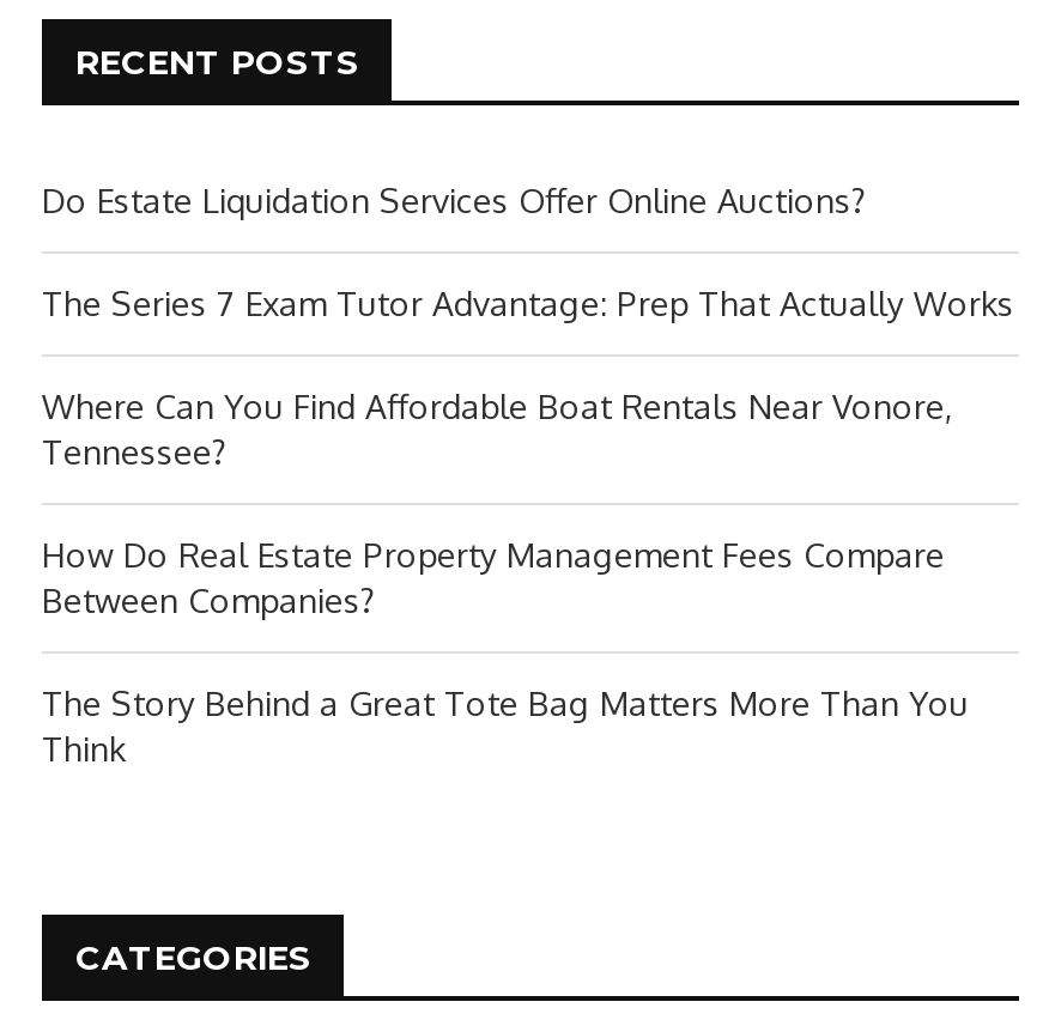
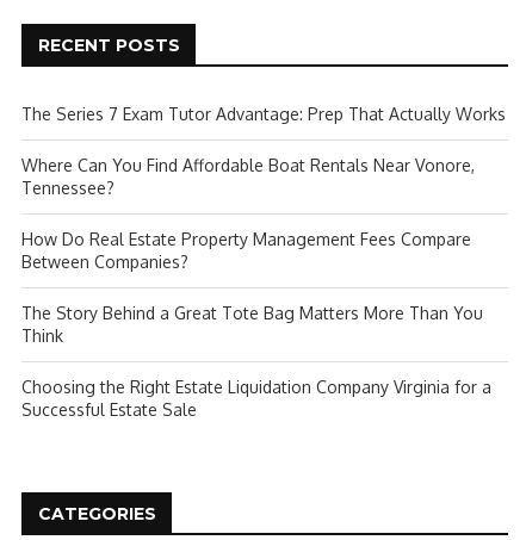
[42,180,868,220] Do Estate Liquidation Services Offer Online Auctions? -> none
moved [42,283,1014,769] -> [21,104,506,346]: The Series 7 Exam Tutor Advantage: Prep That Actually Works | Where Can You Find Affordable Boat Rentals Near Vonore, | Tennessee? | How Do Real Estate Property Management Fees Compare | Between Companies? | The Story Behind a Great Tote Bag Matters More Than You | Think
none -> [21,377,491,420] Choosing the Right Estate Liquidation Company Virginia for a | Successful Estate Sale

